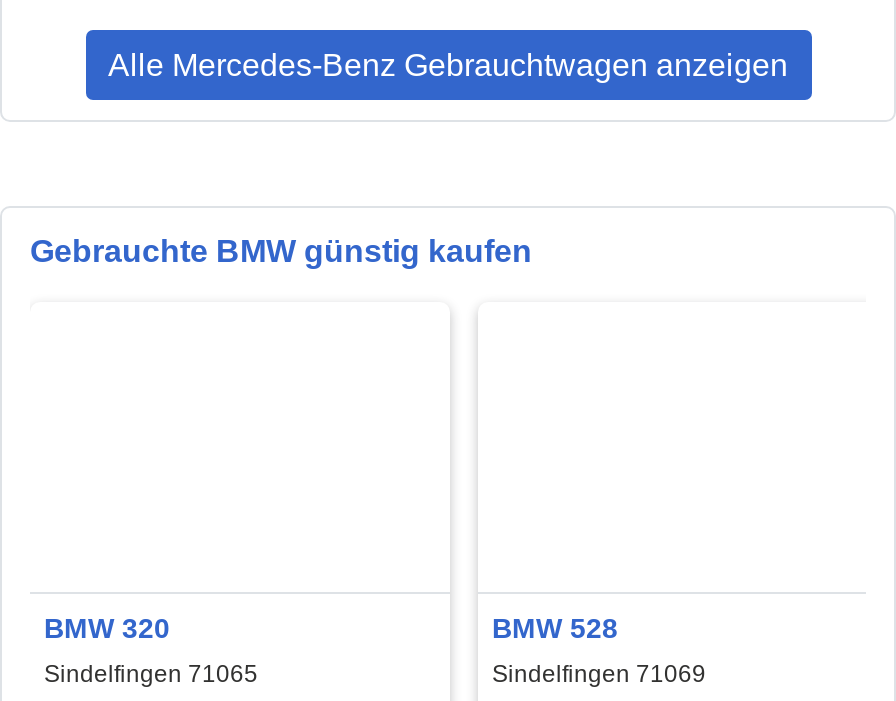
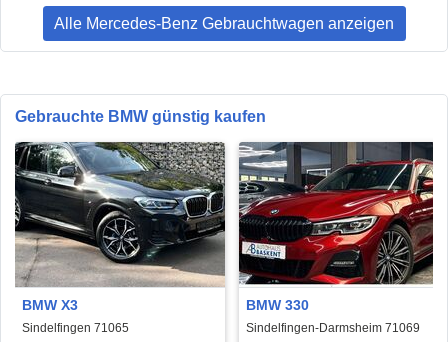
none -> [14,141,226,288] [image]
none -> [238,141,434,286] [image]
[44,613,170,645] BMW 320 -> [22,297,78,313] BMW X3
[492,613,618,645] BMW 528 -> [246,297,309,313] BMW 330
[492,660,706,688] Sindelfingen 71069 -> [246,321,420,335] Sindelfingen-Darmsheim 71069

